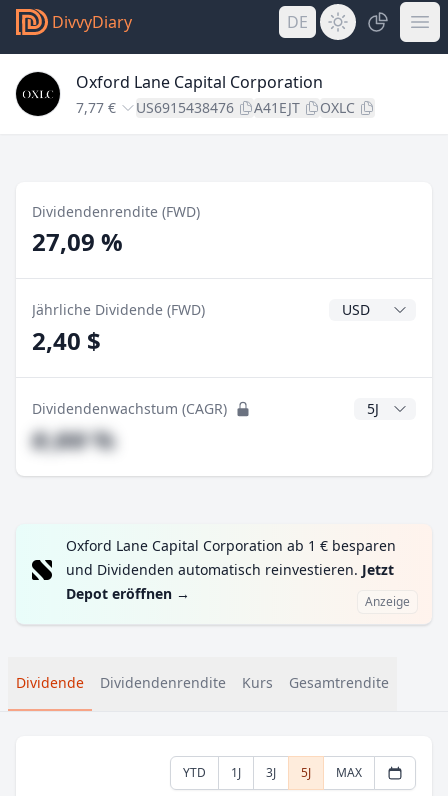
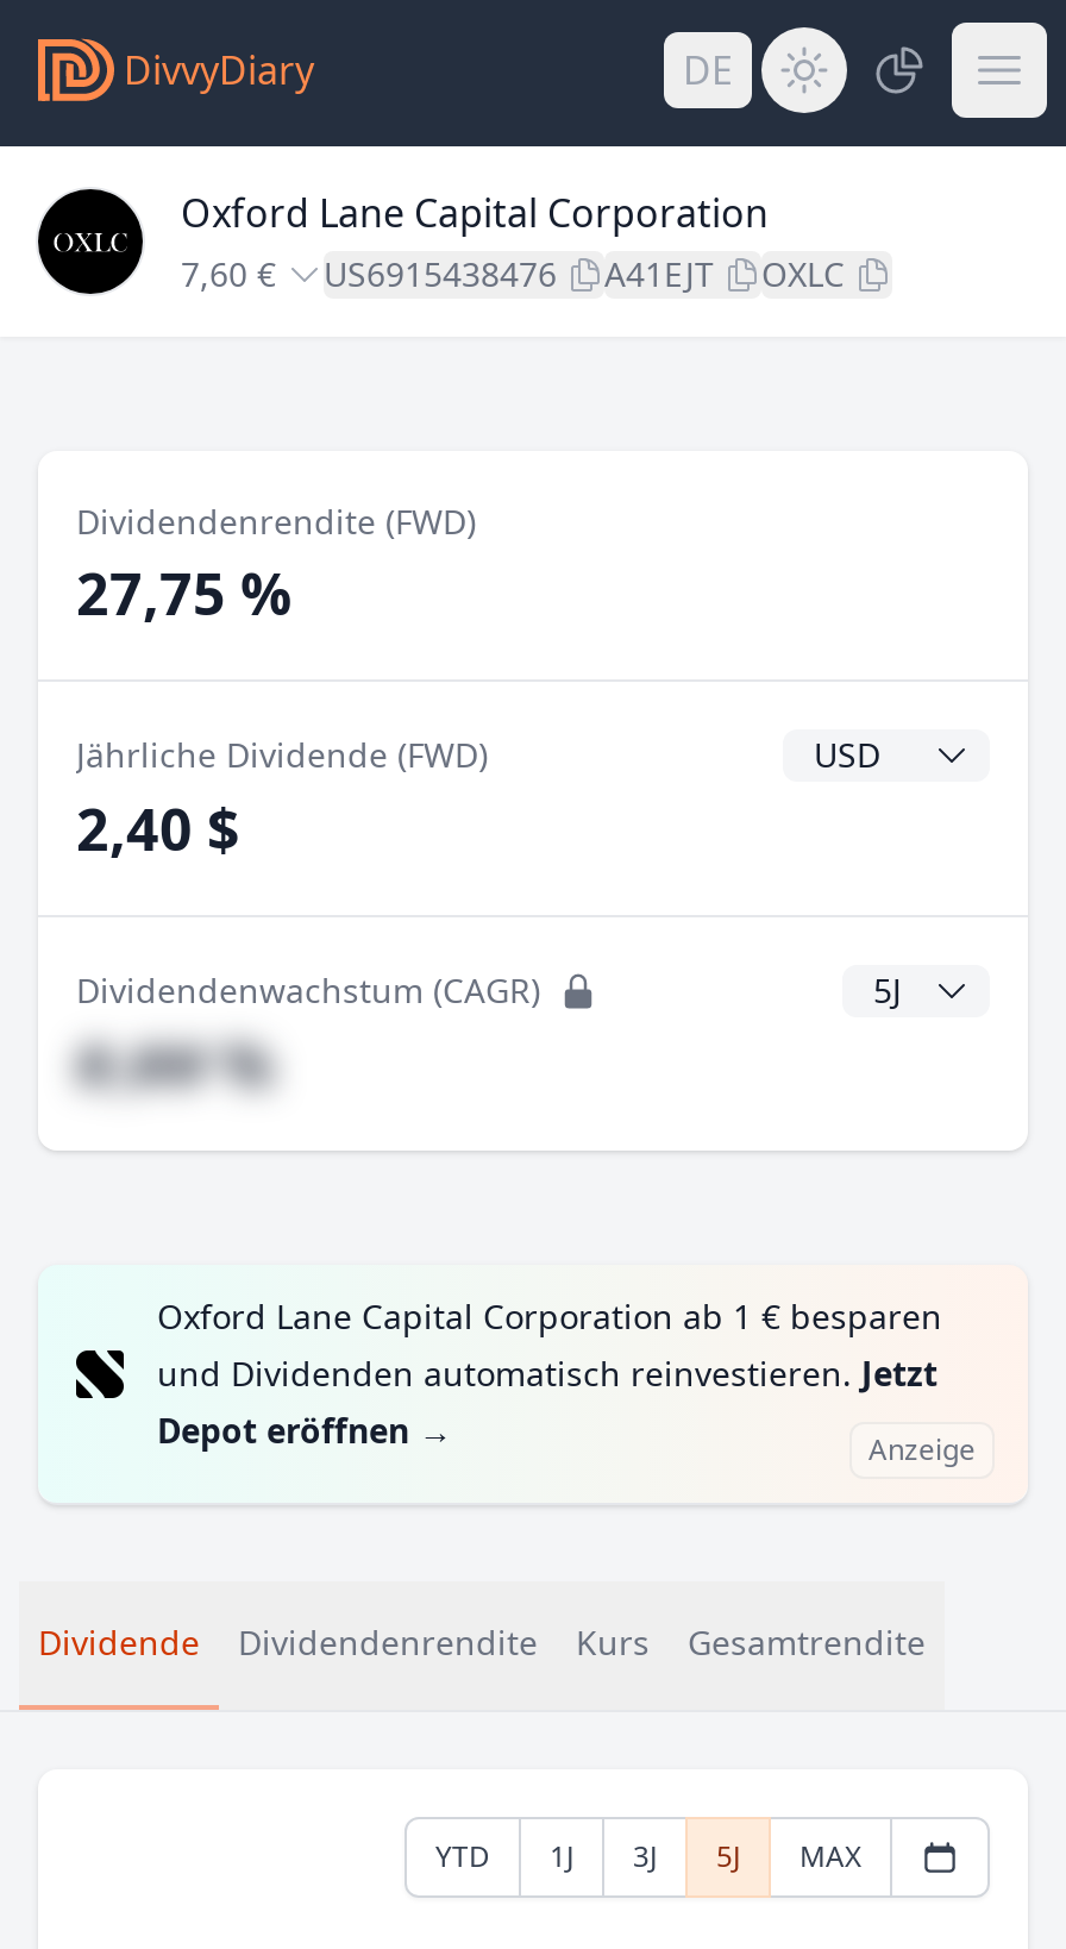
[76,98,355,117] 7,77 € US6915438476 A41EJT OXLC -> [181,251,845,296] 7,60 € US6915438476 A41EJT OXLC
[32,225,123,258] 27,09 % -> [76,553,293,632] 27,75 %

